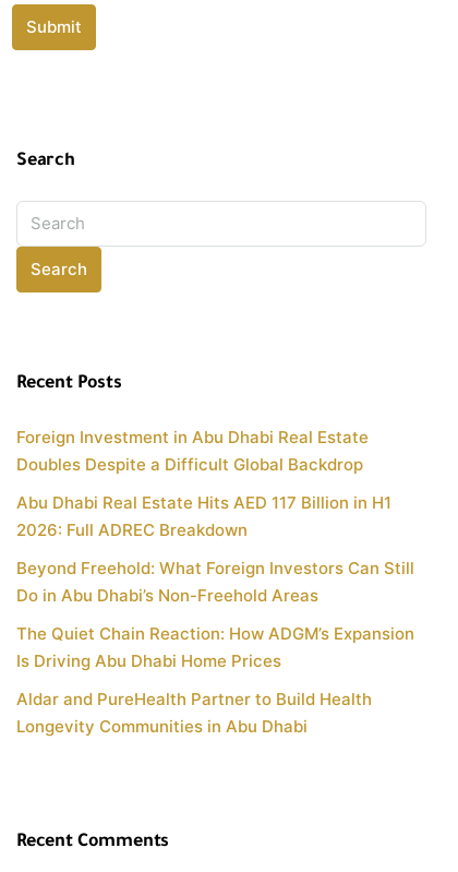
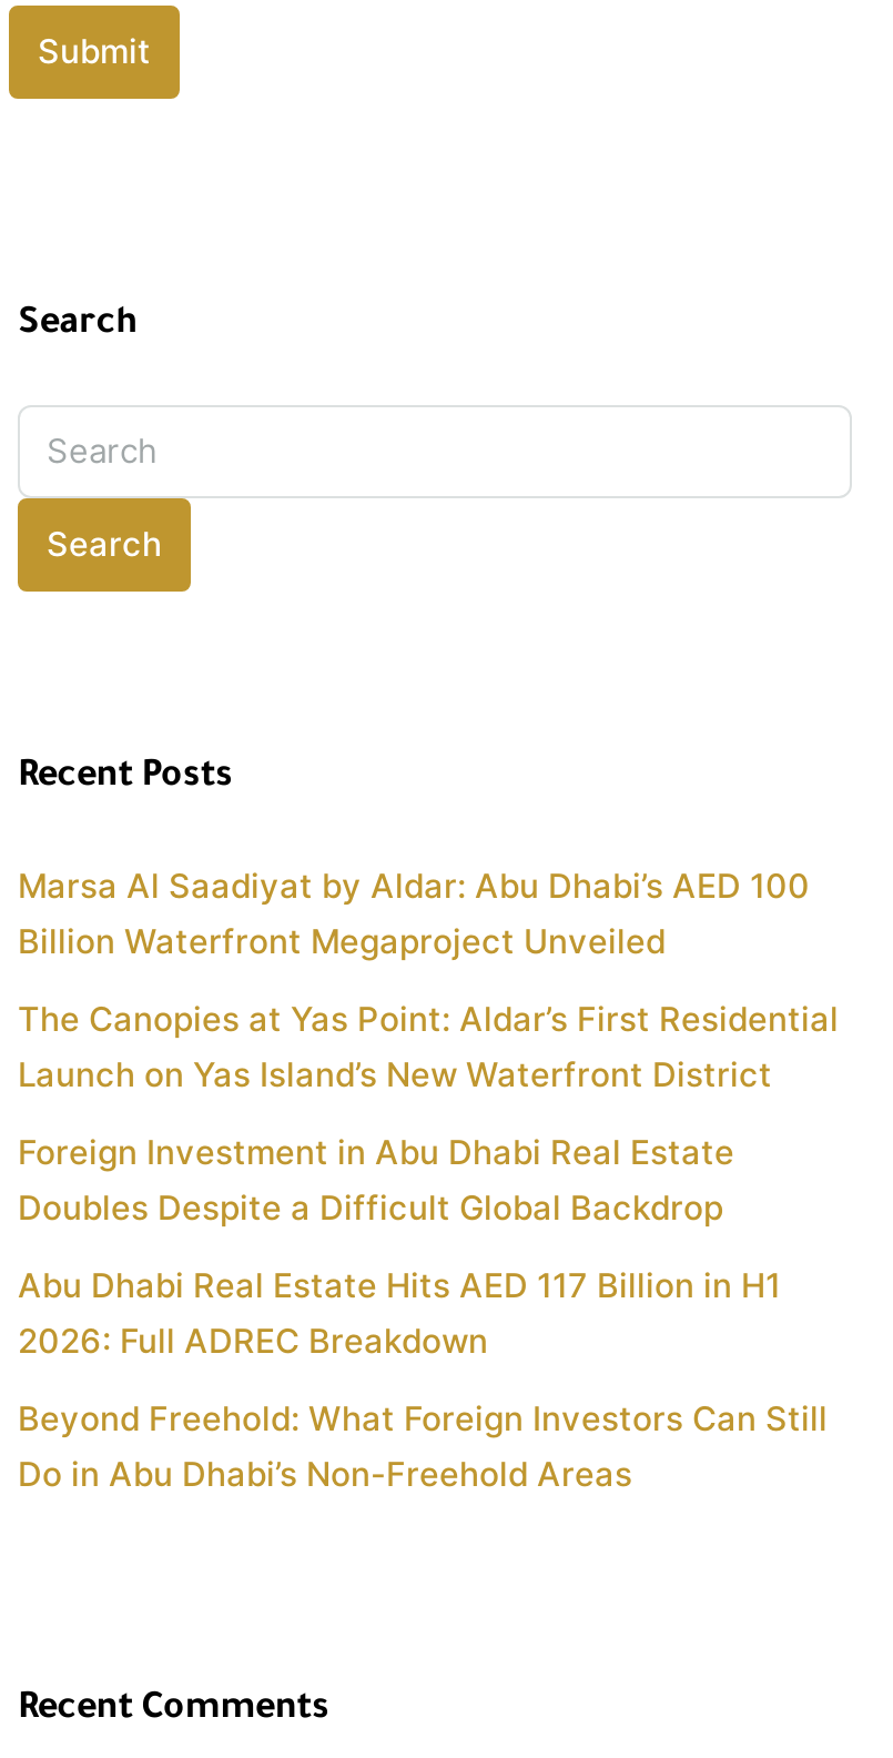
none -> [18,865,839,1095] Marsa Al Saadiyat by Aldar: Abu Dhabi’s AED 100 | Billion Waterfront Megaproject Unveiled | The Canopies at Yas Point: Aldar’s First Residential | Launch on Yas Island’s New Waterfront District
moved [16,427,414,606] -> [18,1131,828,1495]: Foreign Investment in Abu Dhabi Real Estate | Doubles Despite a Difficult Global Backdrop | Abu Dhabi Real Estate Hits AED 117 Billion in H1 | 2026: Full ADREC Breakdown | Beyond Freehold: What Foreign Investors Can Still | Do in Abu Dhabi’s Non-Freehold Areas
[16,623,414,737] The Quiet Chain Reaction: How ADGM’s Expansion | Is Driving Abu Dhabi Home Prices | Aldar and PureHealth Partner to Build Health | Longevity Communities in Abu Dhabi -> none

